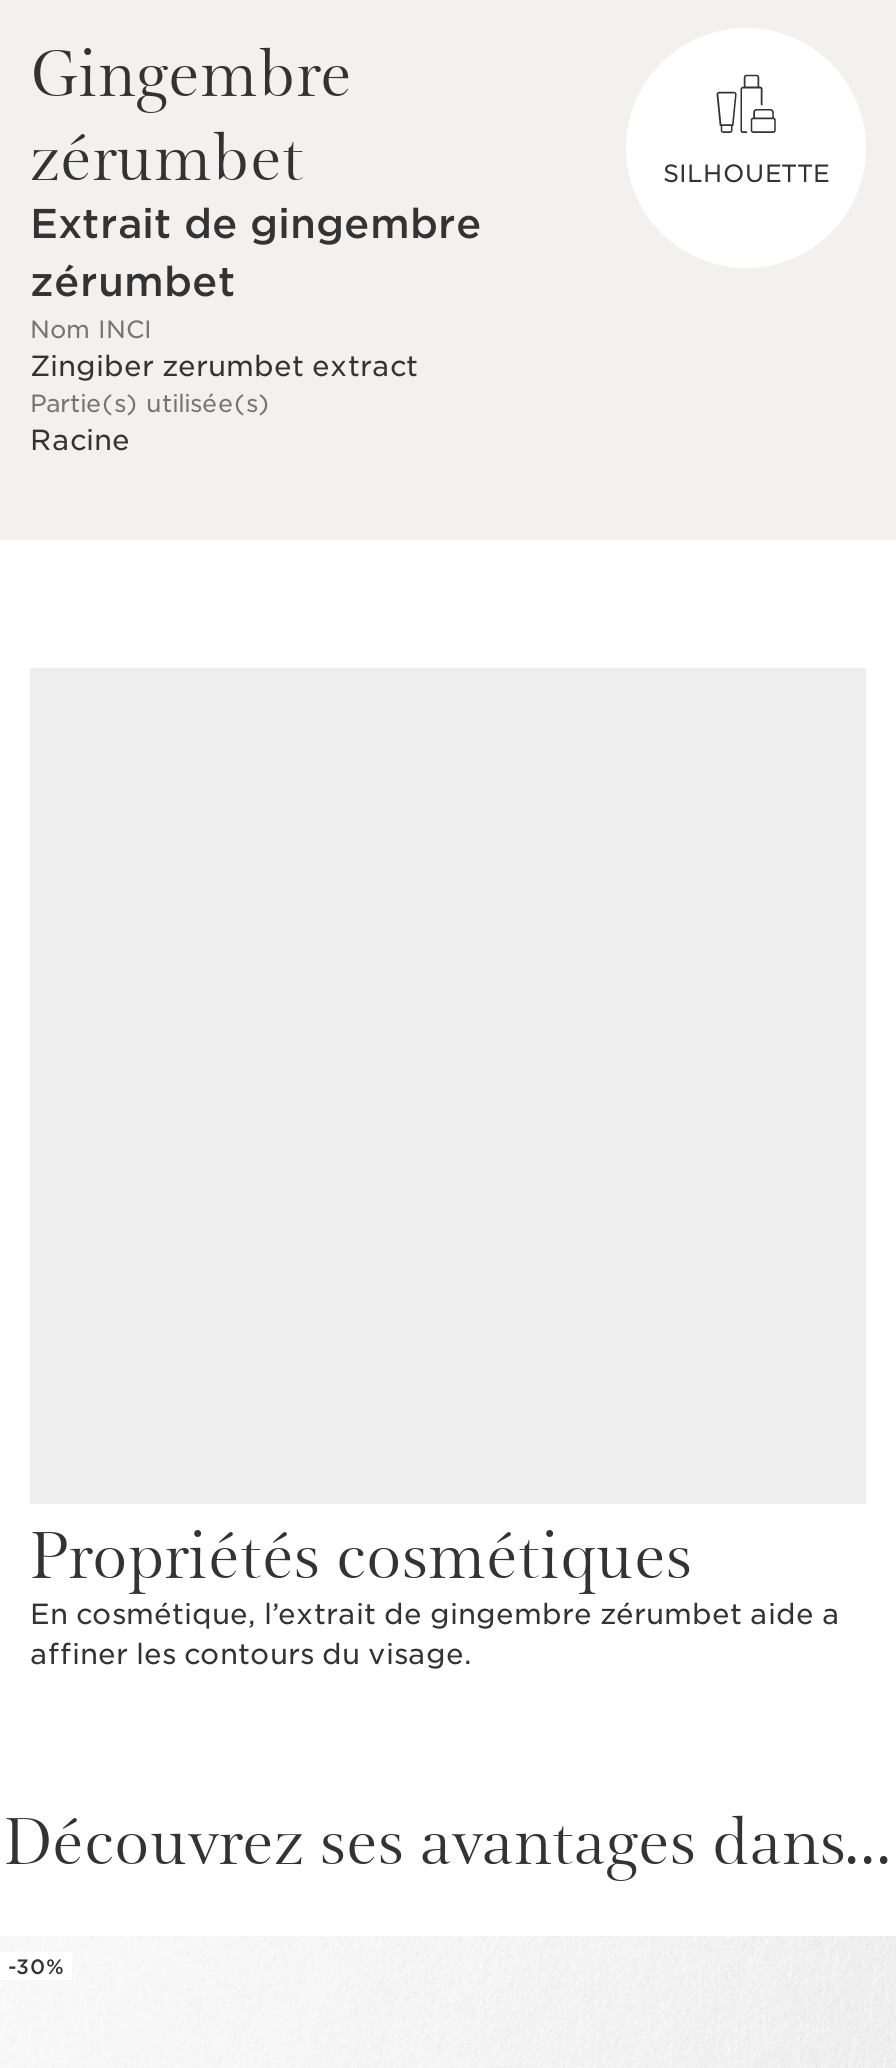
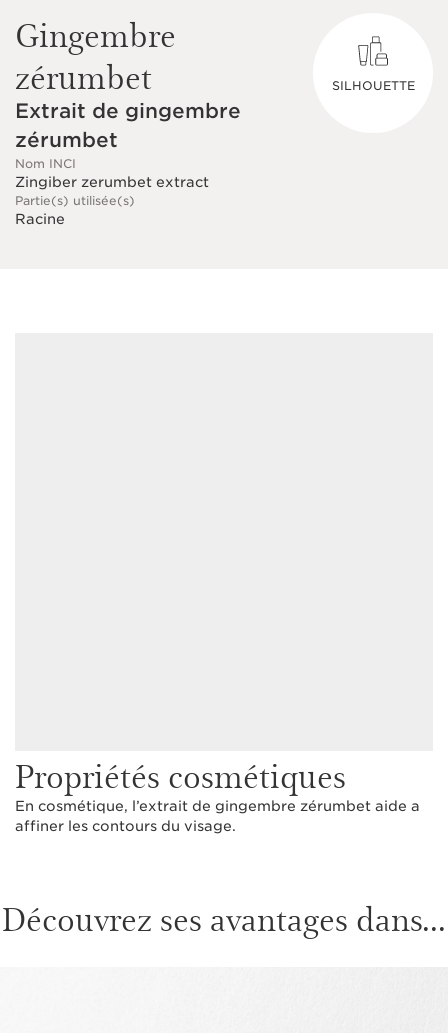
[8,1954,64,1978] -30% -> none

